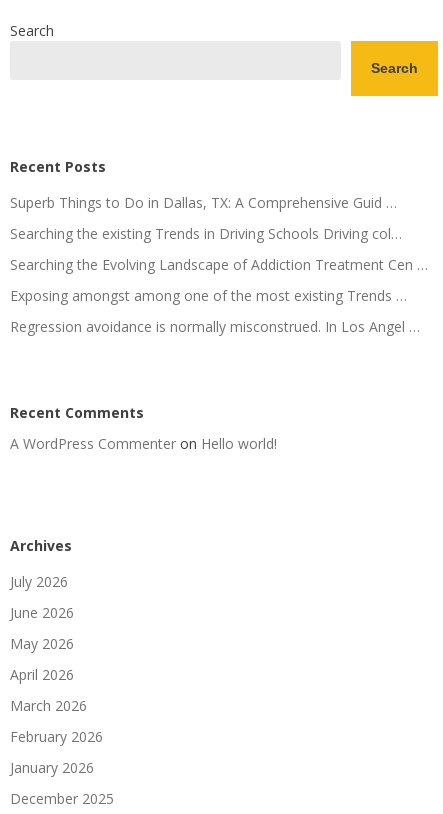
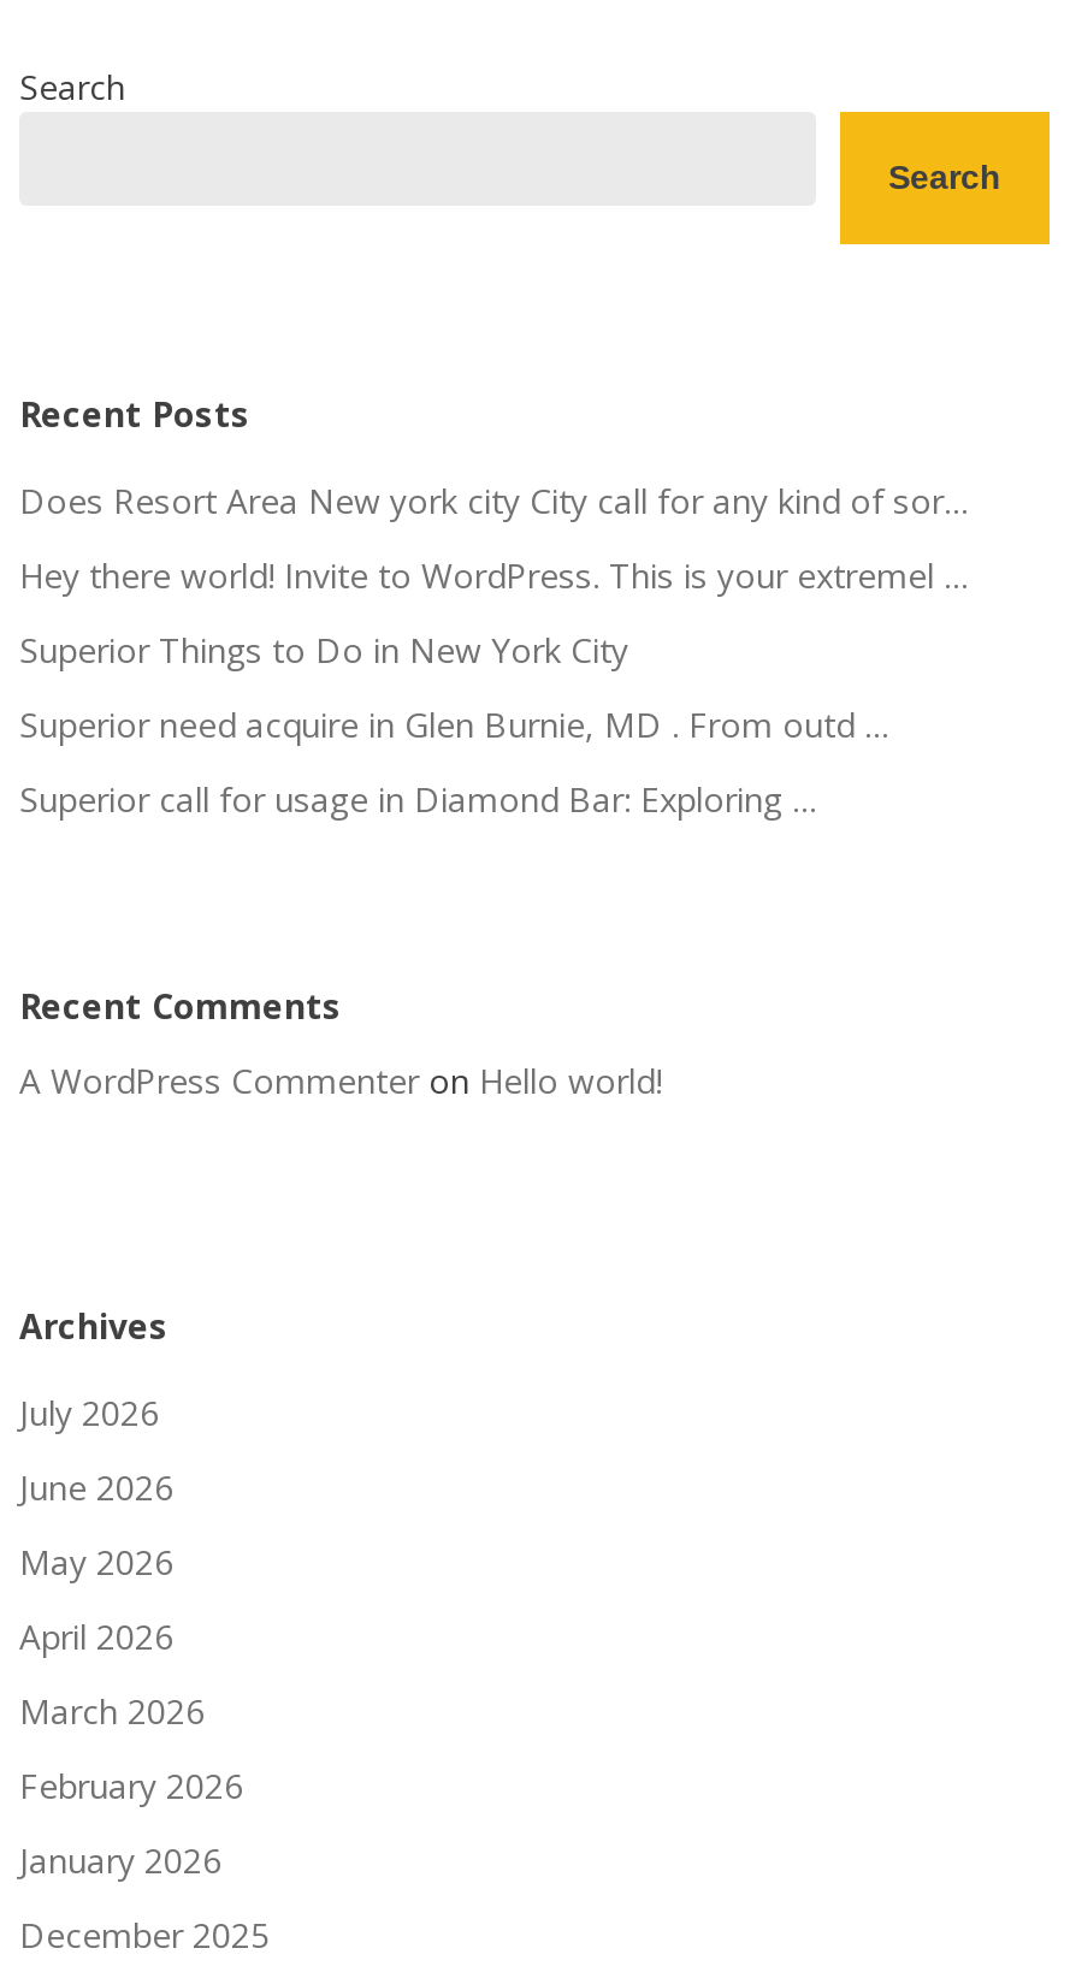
[10,192,397,211] Superb Things to Do in Dallas, TX: A Comprehensive Guid … -> [19,476,970,522] Does Resort Area New york city City call for any kind of sor…
[10,223,402,242] Searching the existing Trends in Driving Schools Driving col… -> [19,551,970,597] Hey there world! Invite to WordPress. This is your extremel …
[10,254,428,273] Searching the Evolving Landscape of Addiction Treatment Cen … -> [19,626,628,671] Superior Things to Do in New York City
[10,285,407,304] Exposing amongst among one of the most existing Trends … -> [19,700,891,746] Superior need acquire in Glen Burnie, MD . From outd …
[10,316,420,335] Regression avoidance is normally misconstrued. In Los Angel … -> [19,775,818,821] Superior call for usage in Diamond Bar: Exploring …

